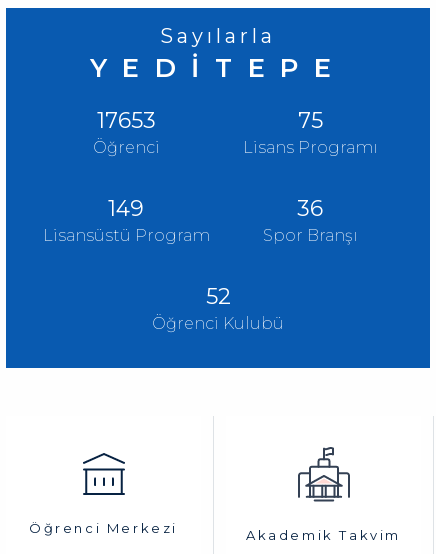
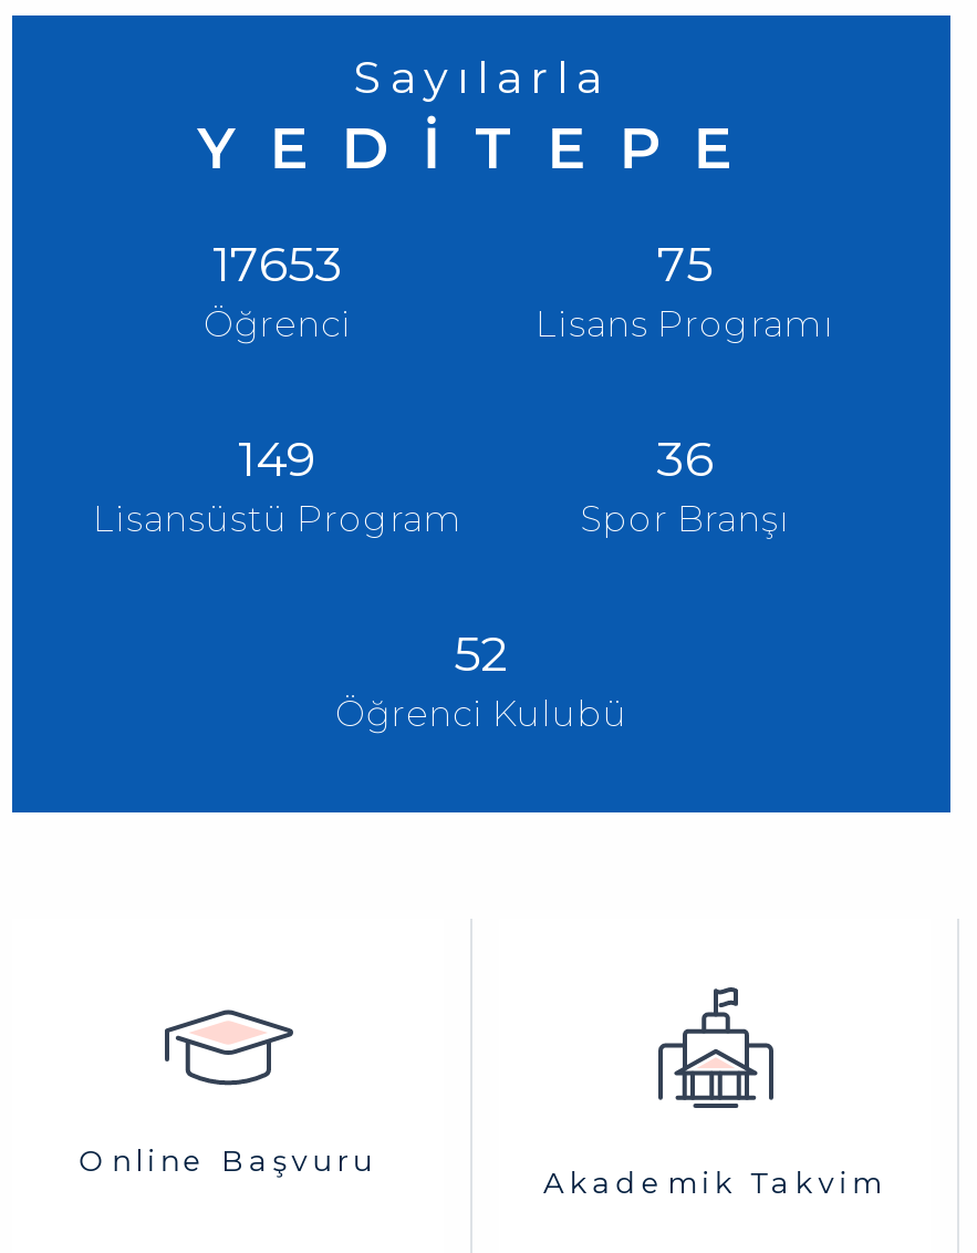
[29,452,178,536] [image] | Öğrenci Merkezi -> [79,1001,377,1178] [image] | Online Başvuru

